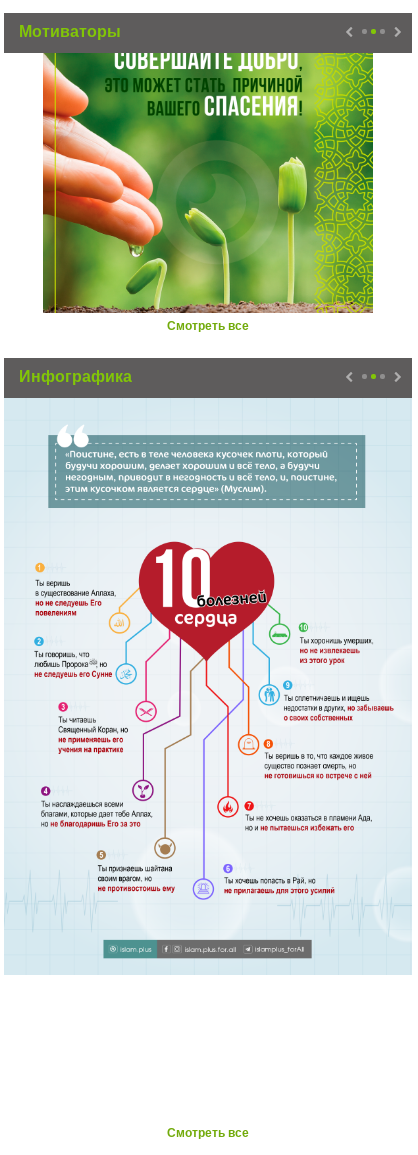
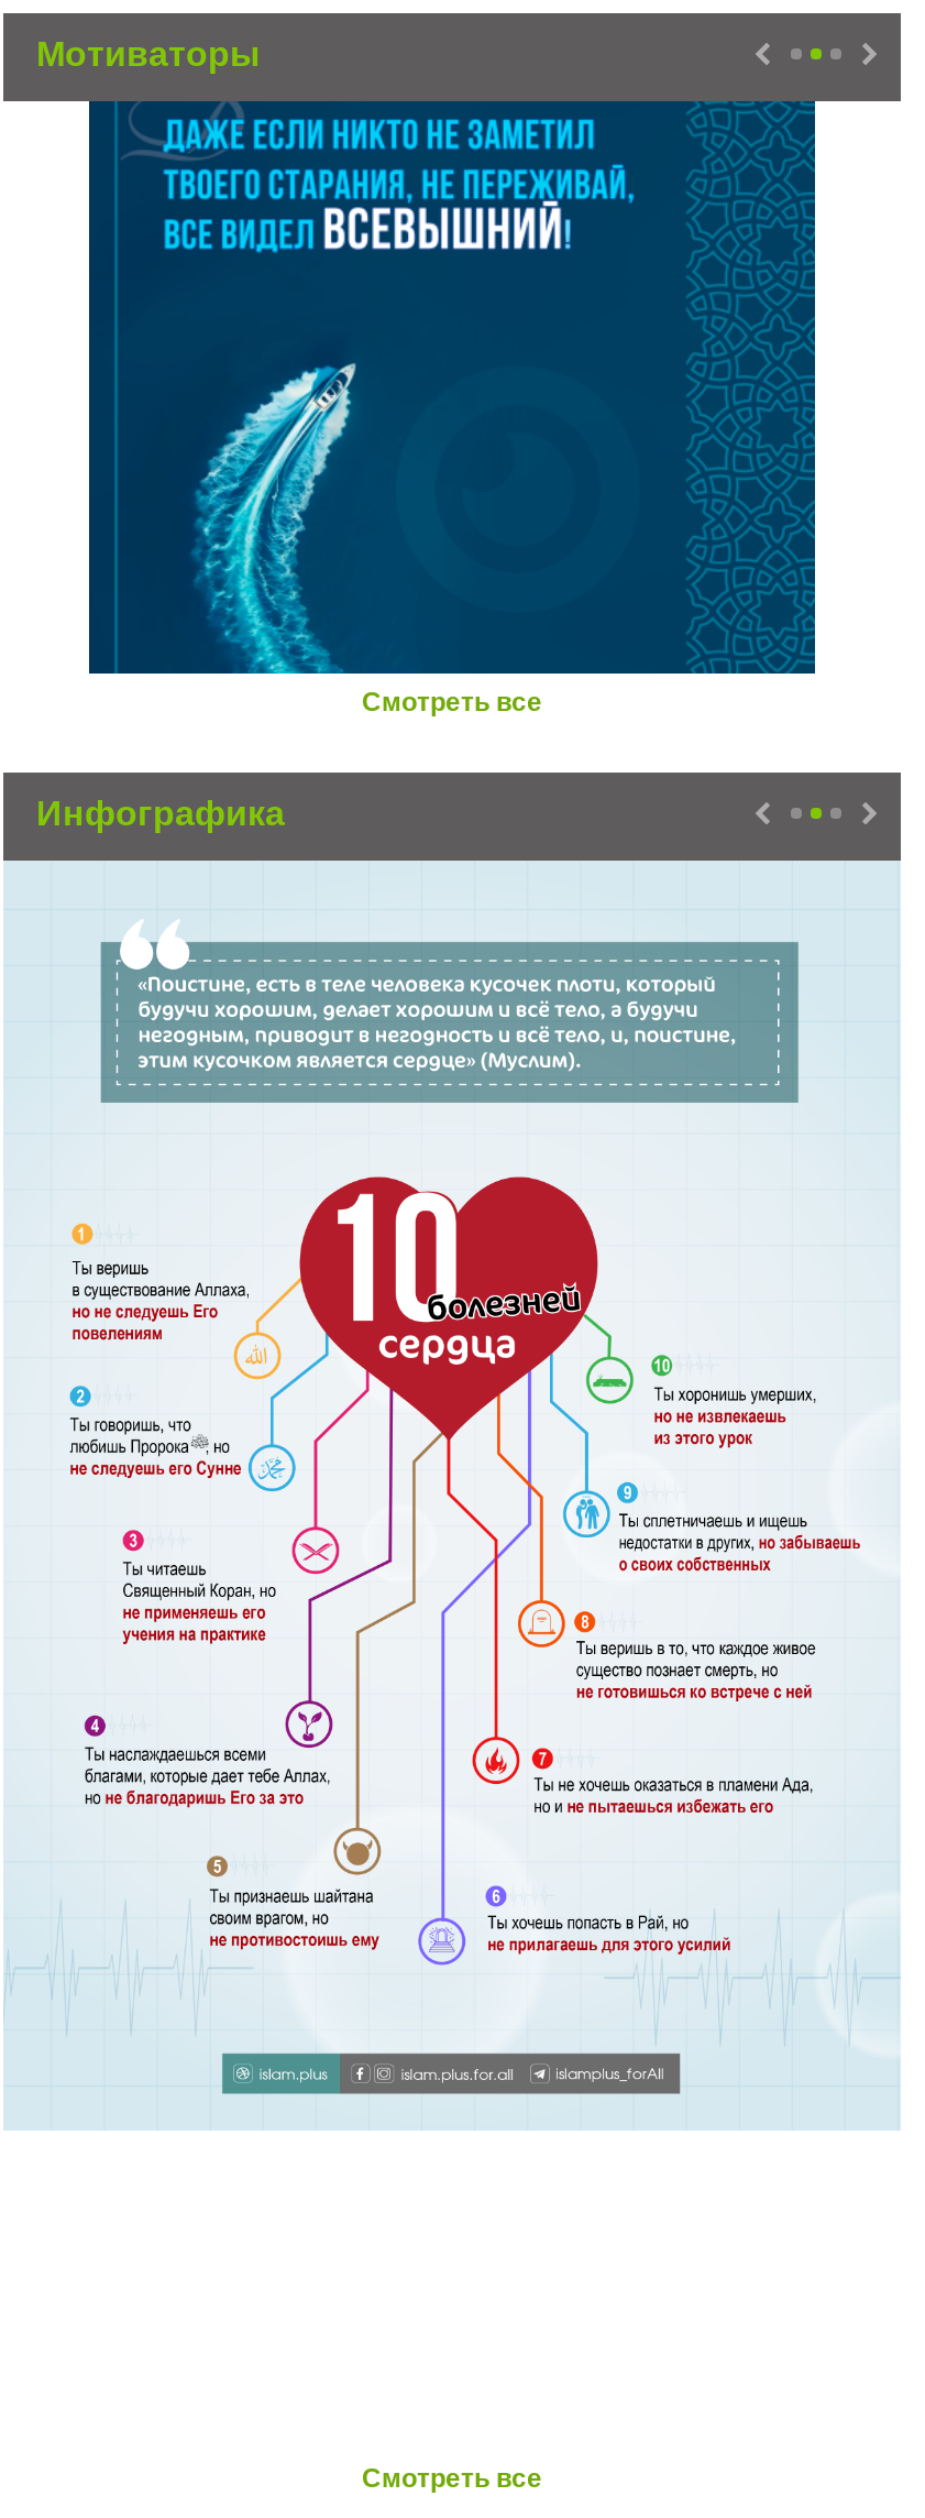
[42,52,374,314] [image] -> [87,99,817,676] [image]

